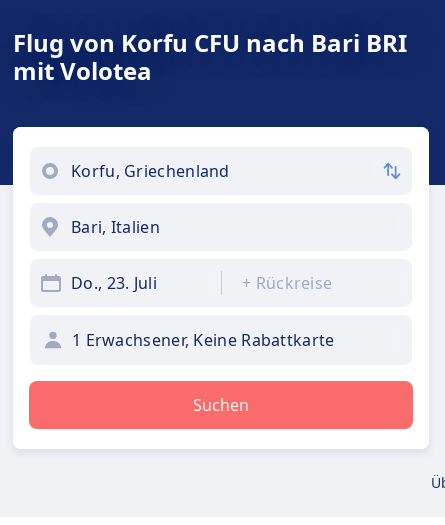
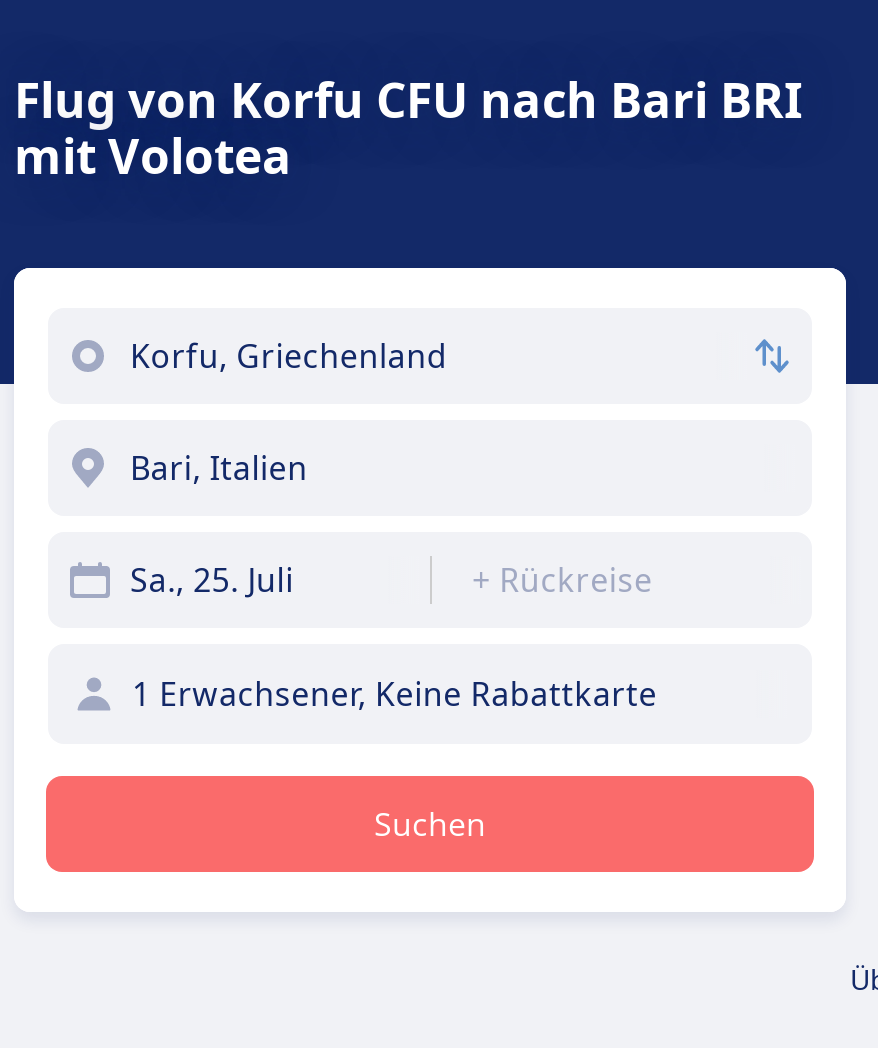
[71,272,157,294] Do., 23. Juli -> [130,558,294,602] Sa., 25. Juli

